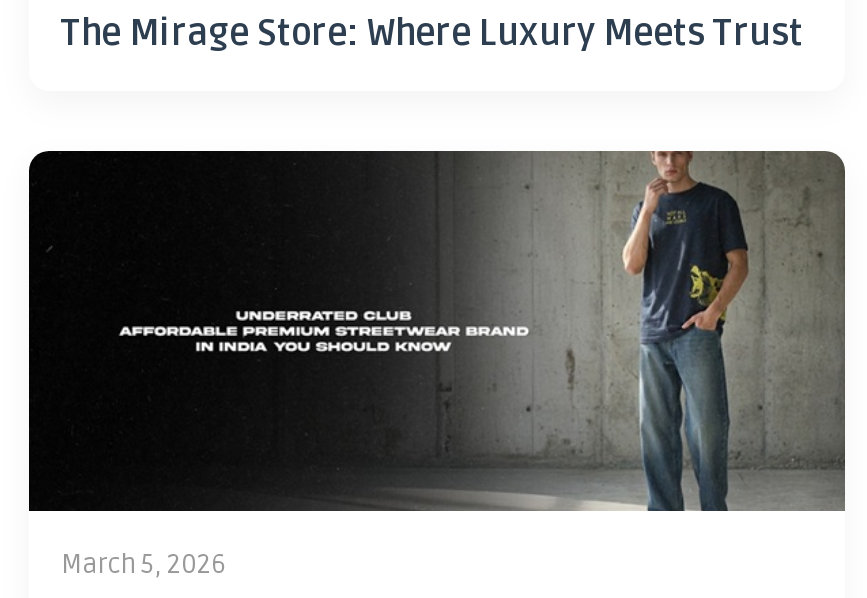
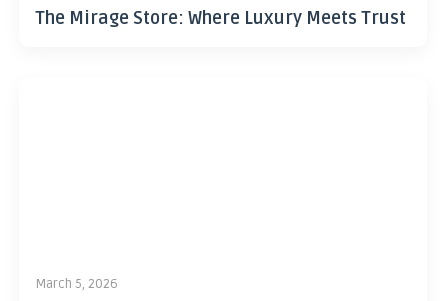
[27,149,847,513] [image] -> none

